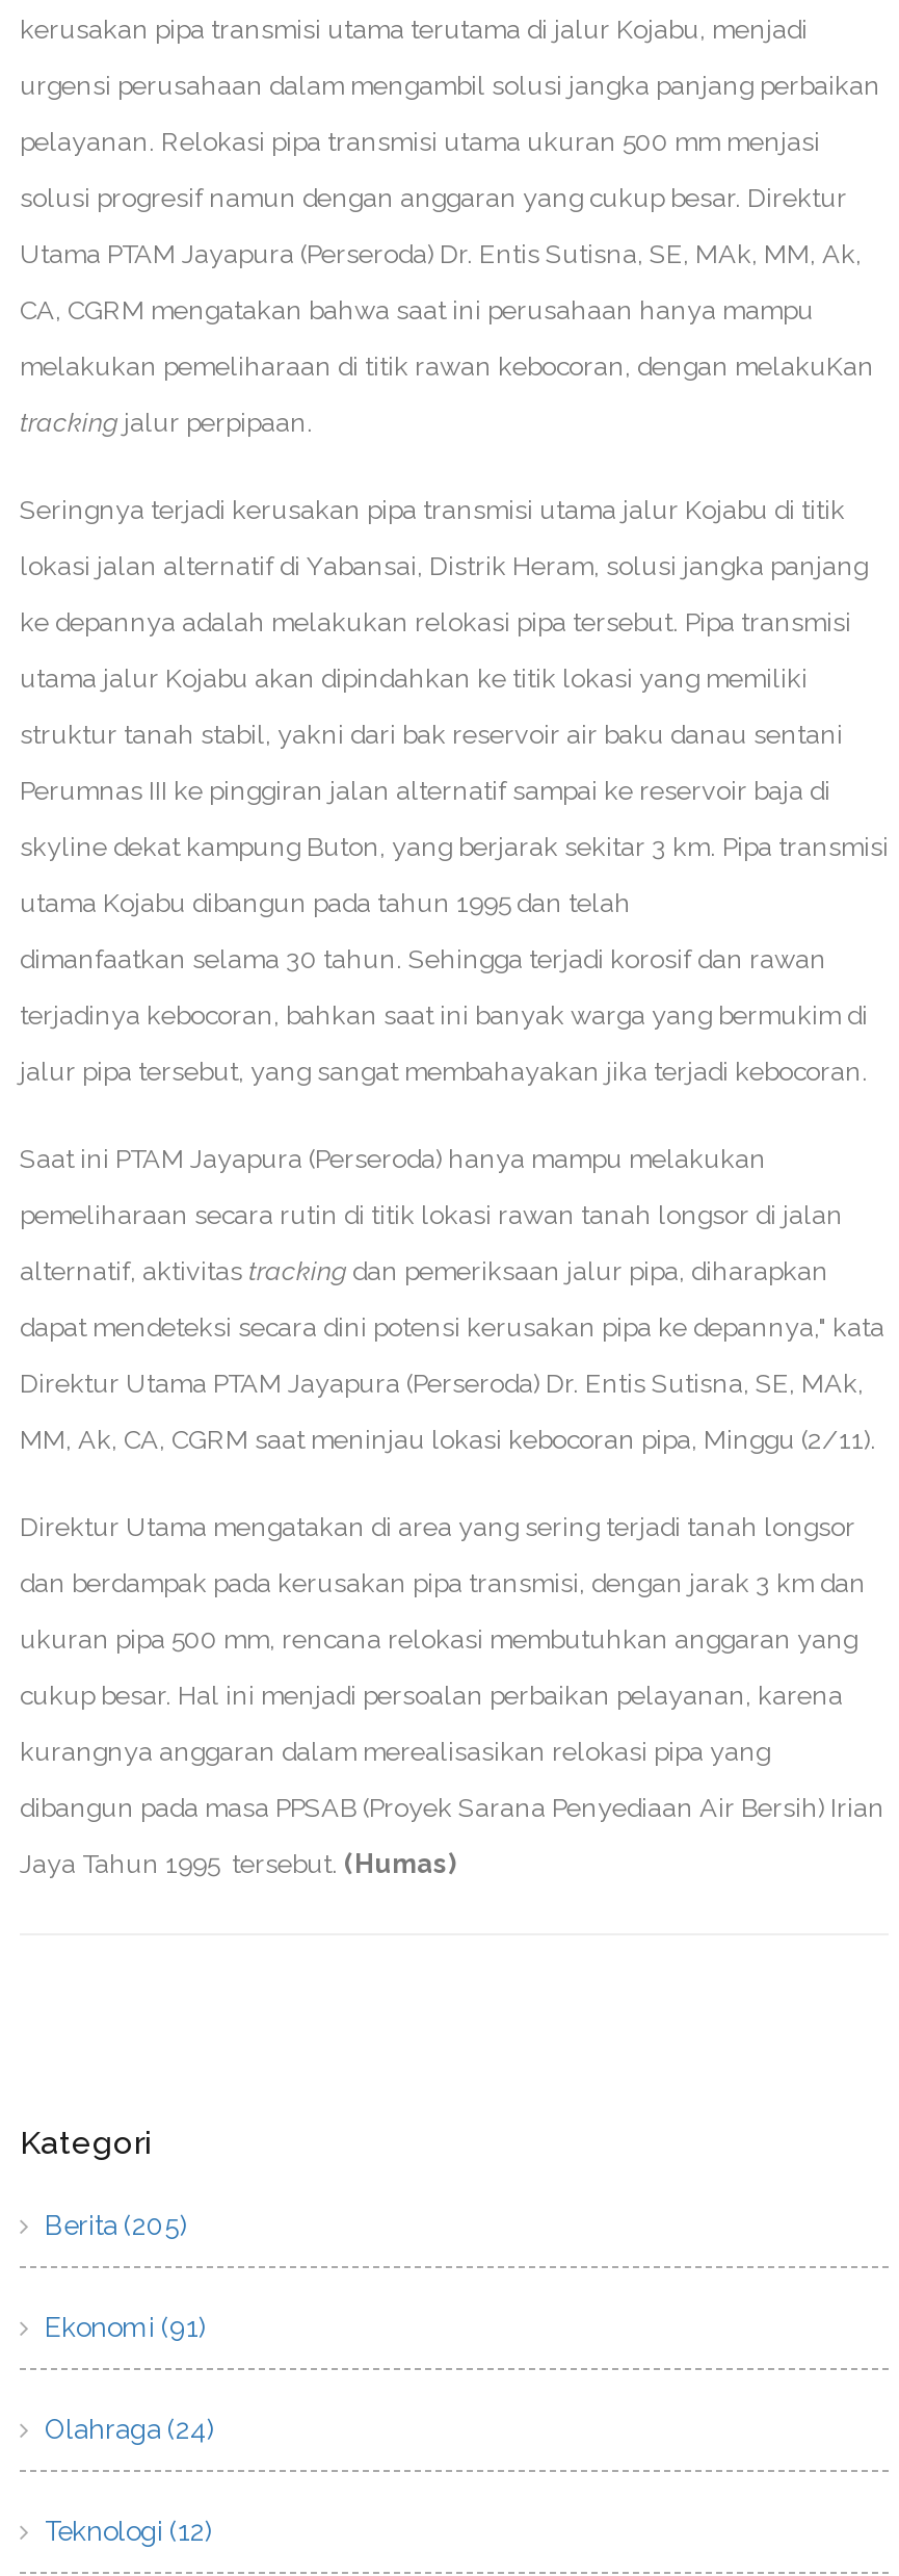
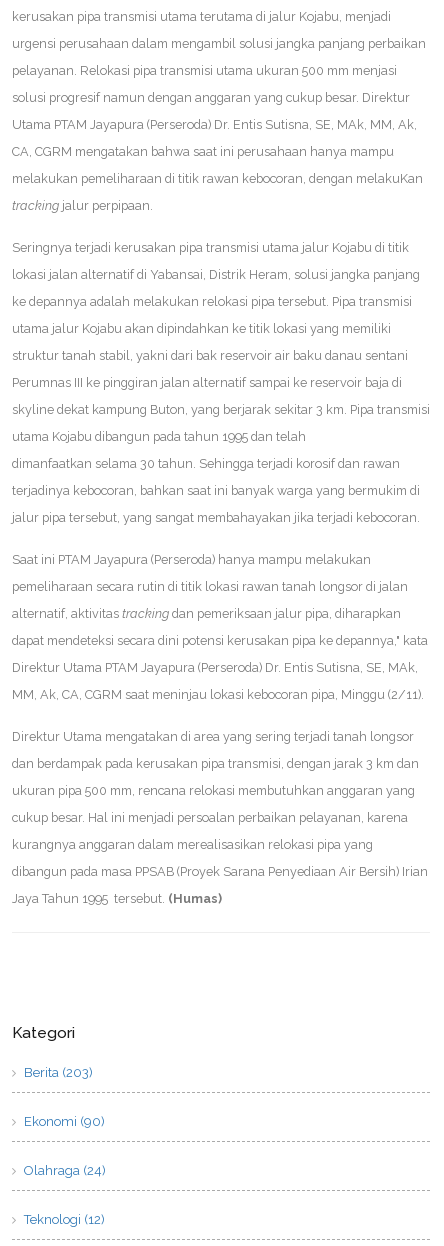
[38,2210,188,2242] Berita (205) -> [21,1065,93,1080] Berita (203)
[38,2312,207,2343] Ekonomi (91) -> [21,1114,105,1129] Ekonomi (90)

